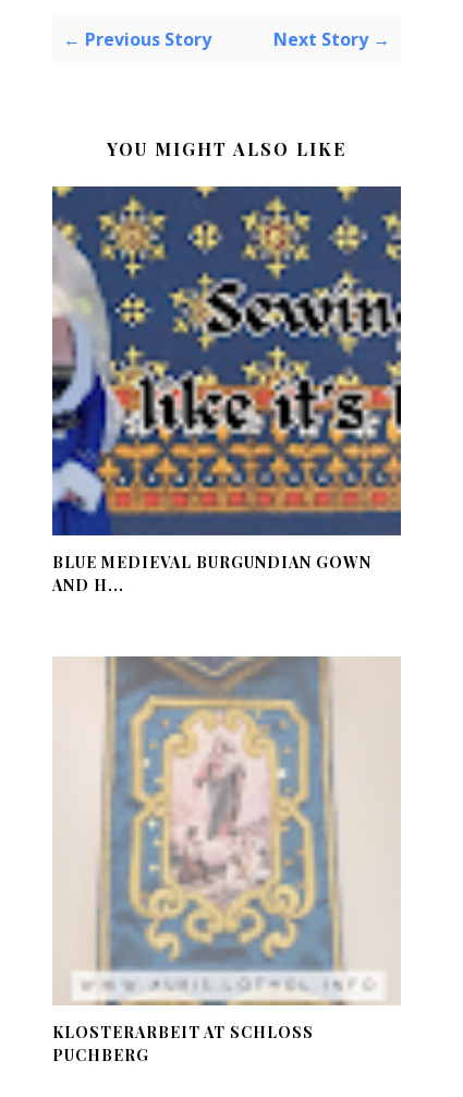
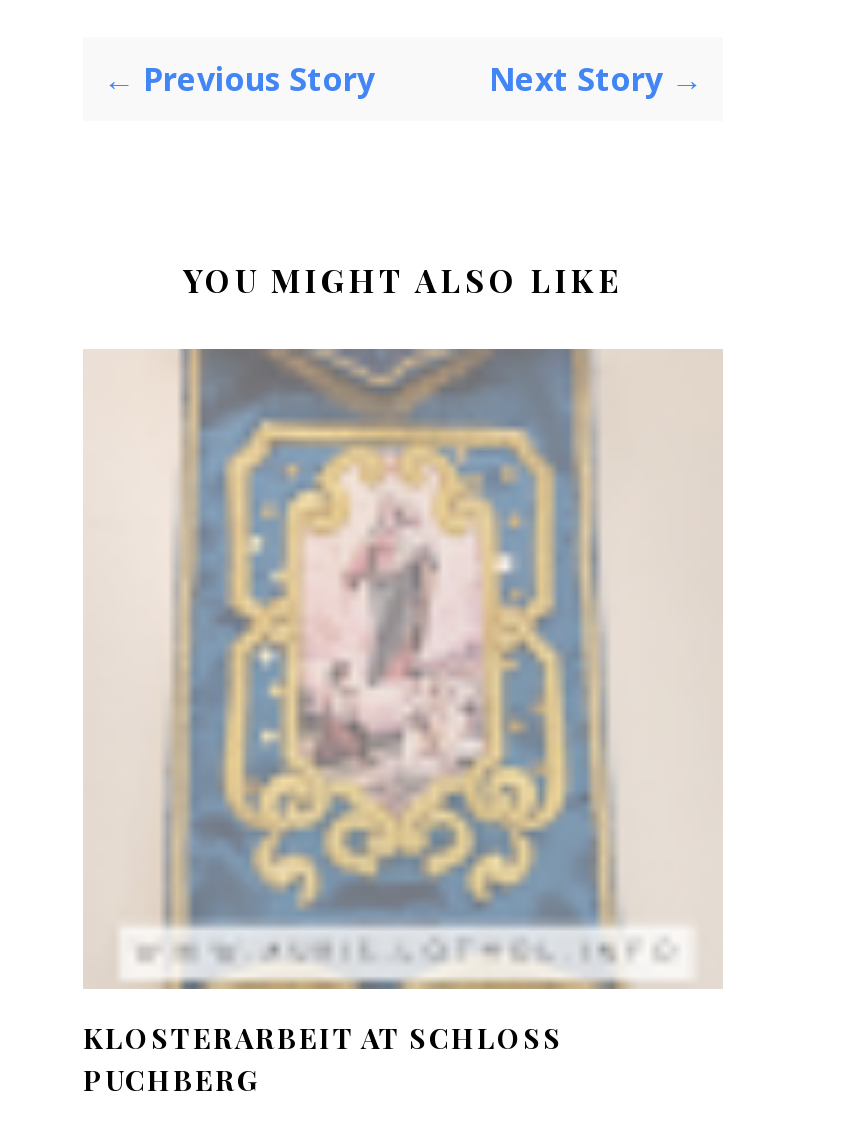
[51,185,402,595] [image] | BLUE MEDIEVAL BURGUNDIAN GOWN | AND H... -> none

